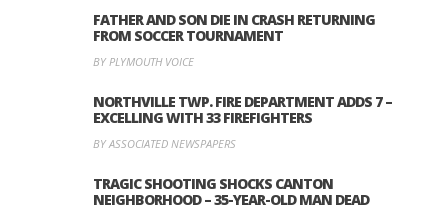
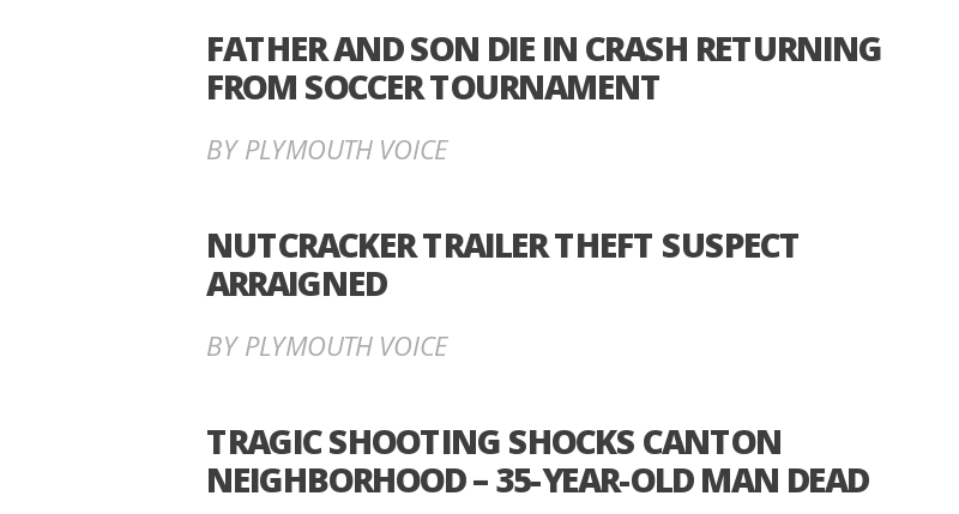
[93,92,392,127] NORTHVILLE TWP. FIRE DEPARTMENT ADDS 7 – | EXCELLING WITH 33 FIREFIGHTERS -> [206,221,801,305] NUTCRACKER TRAILER THEFT SUSPECT | ARRAIGNED
[93,136,236,151] BY ASSOCIATED NEWSPAPERS -> [206,327,448,363] BY PLYMOUTH VOICE

